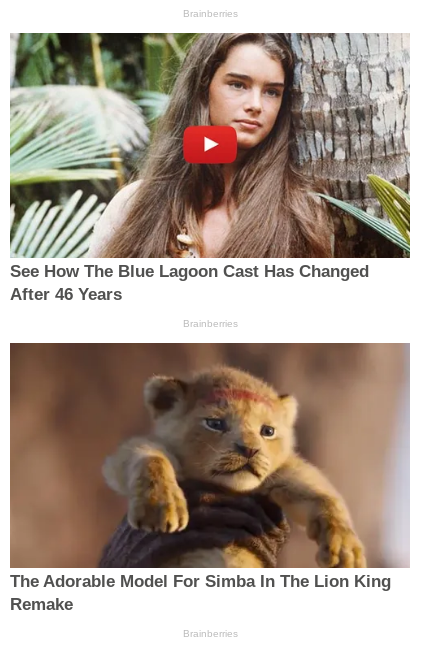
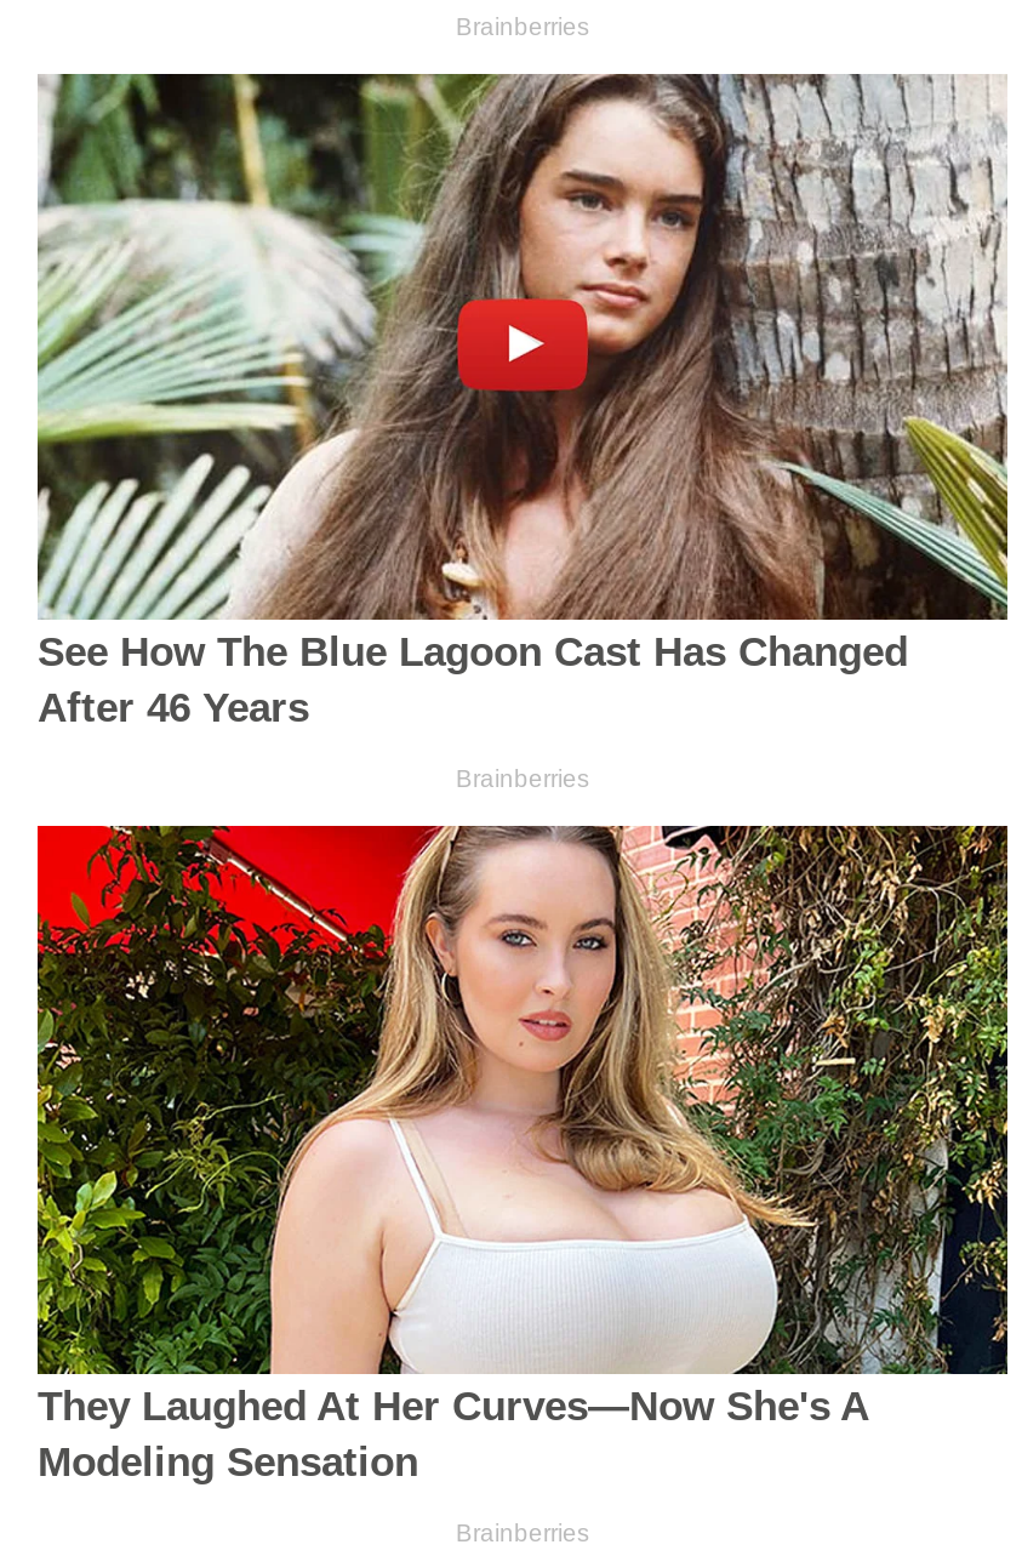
[9,342,410,614] [image] | The Adorable Model For Simba In The Lion King | Remake -> [35,822,1010,1484] [image] | They Laughed At Her Curves—Now She's A | Modeling Sensation

